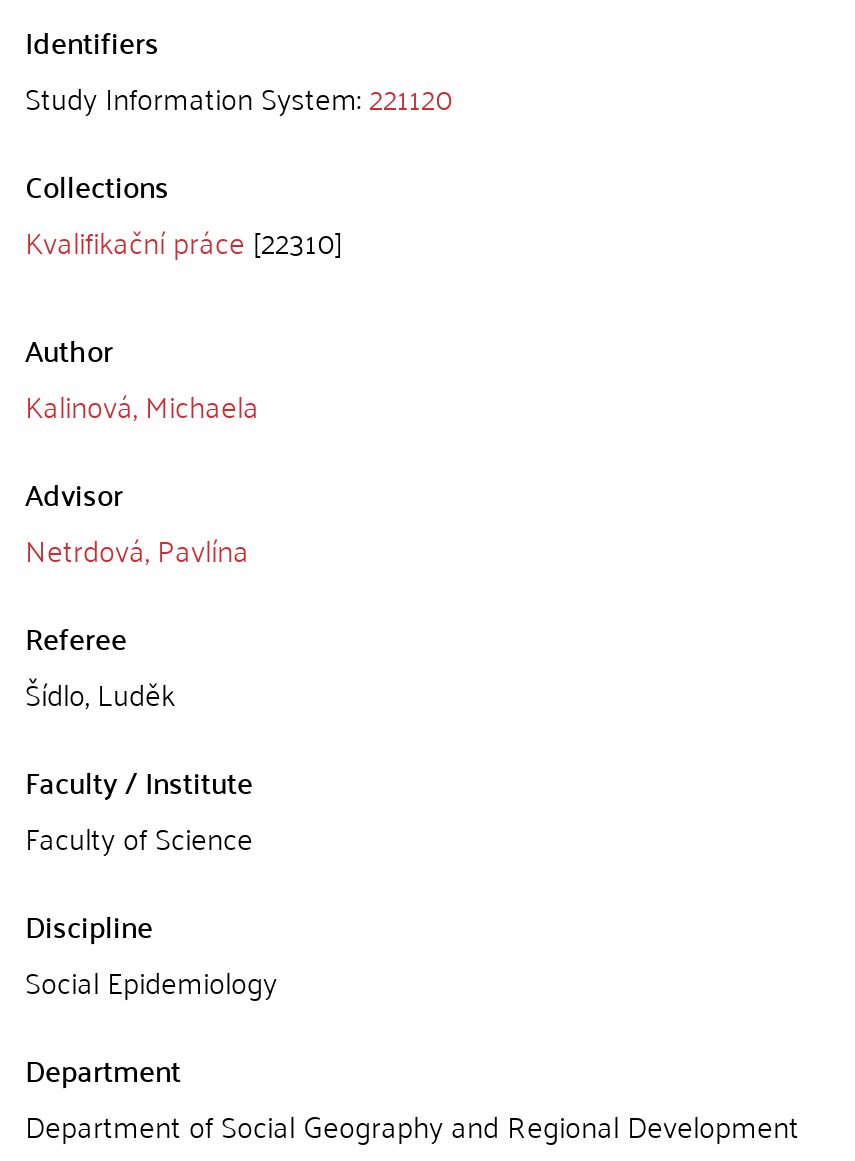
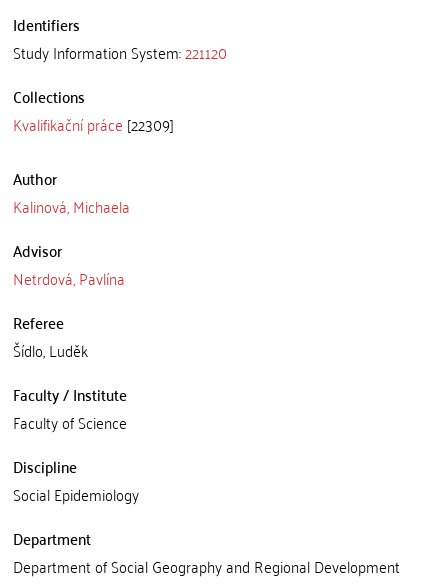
[25,212,343,268] Kvalifikační práce [22310] -> [13,110,174,138] Kvalifikační práce [22309]

